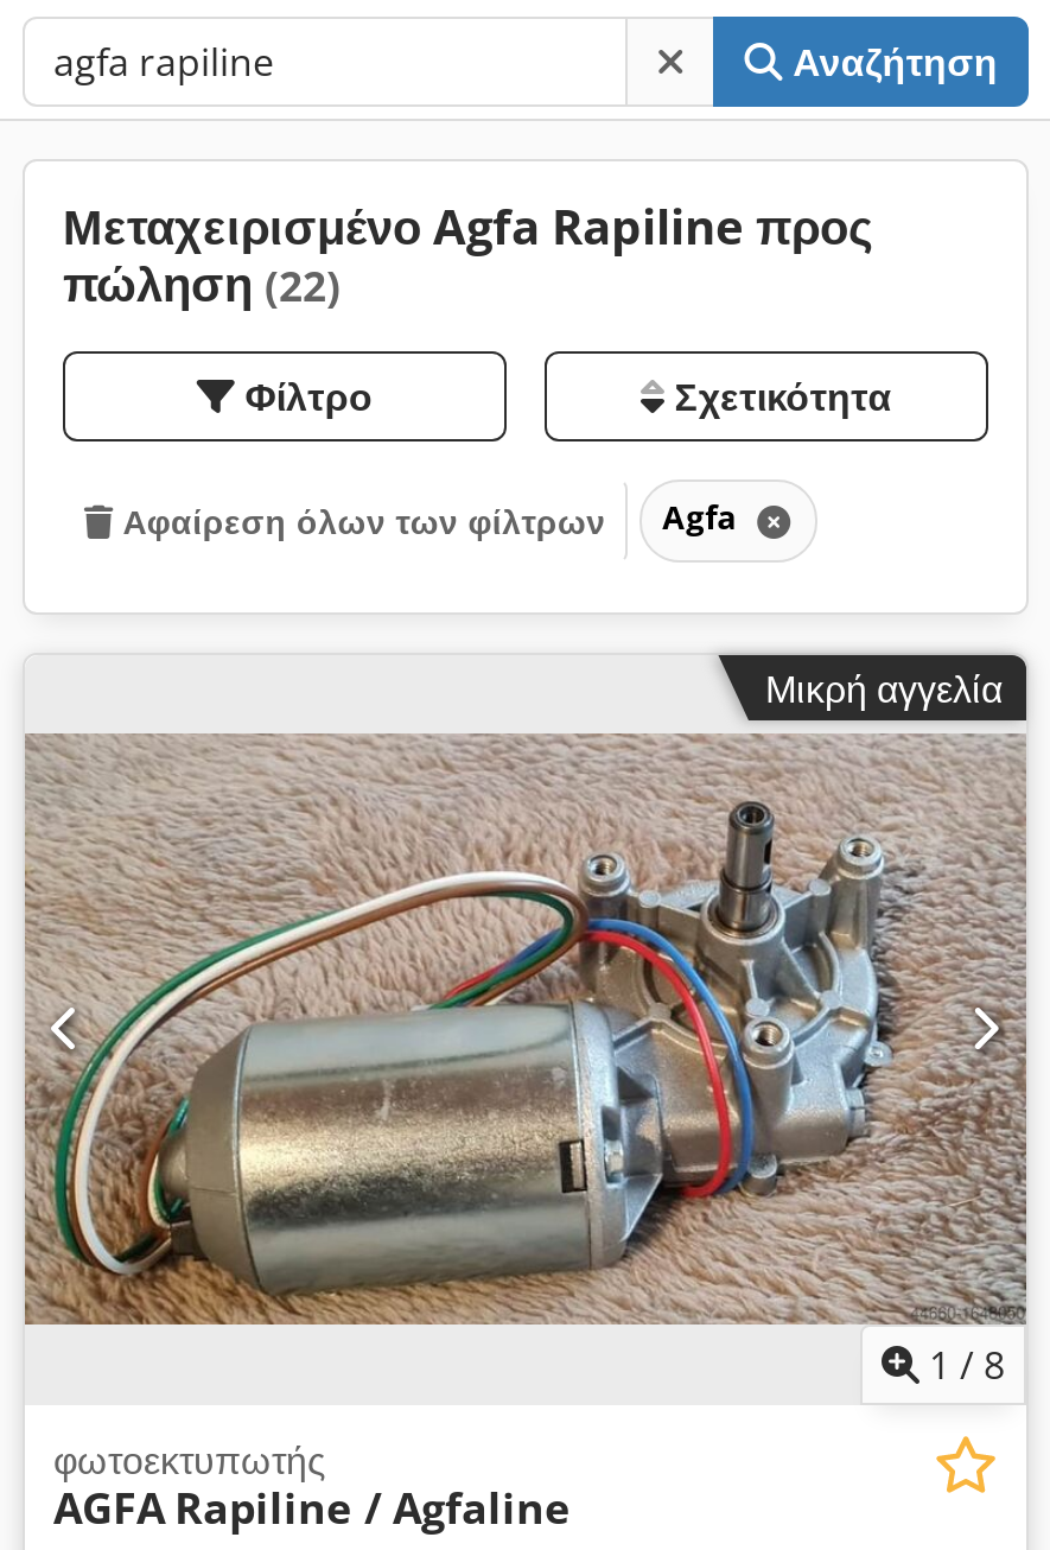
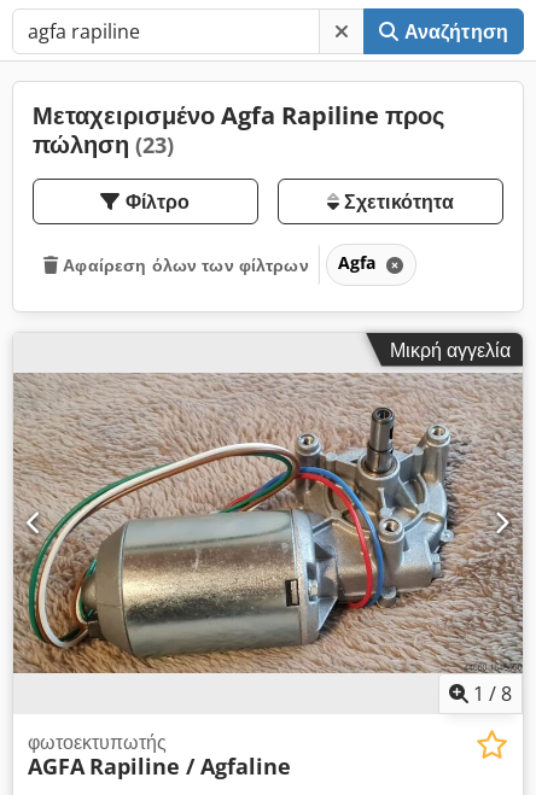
[63,252,341,316] πώληση (22) -> [33,128,174,160] πώληση (23)

